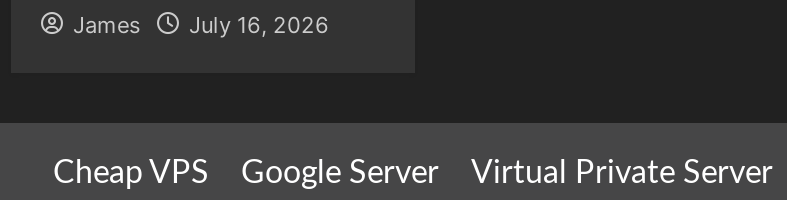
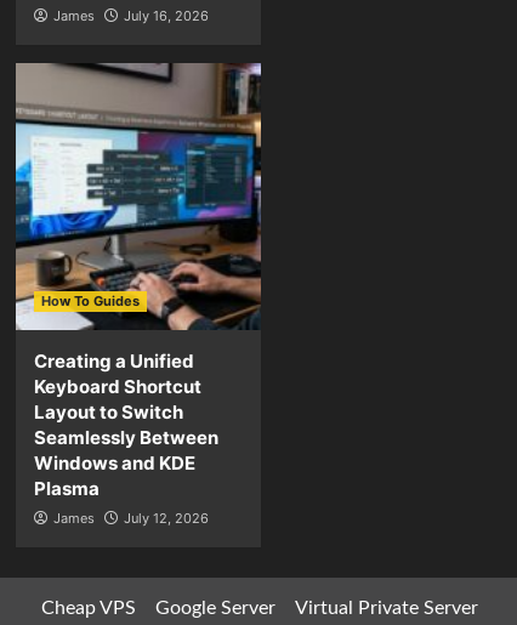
none -> [15,63,262,527] [image] | How To Guides | Creating a Unified | Keyboard Shortcut | Layout to Switch | Seamlessly Between | Windows and KDE | Plasma | James | July 12, 2026

